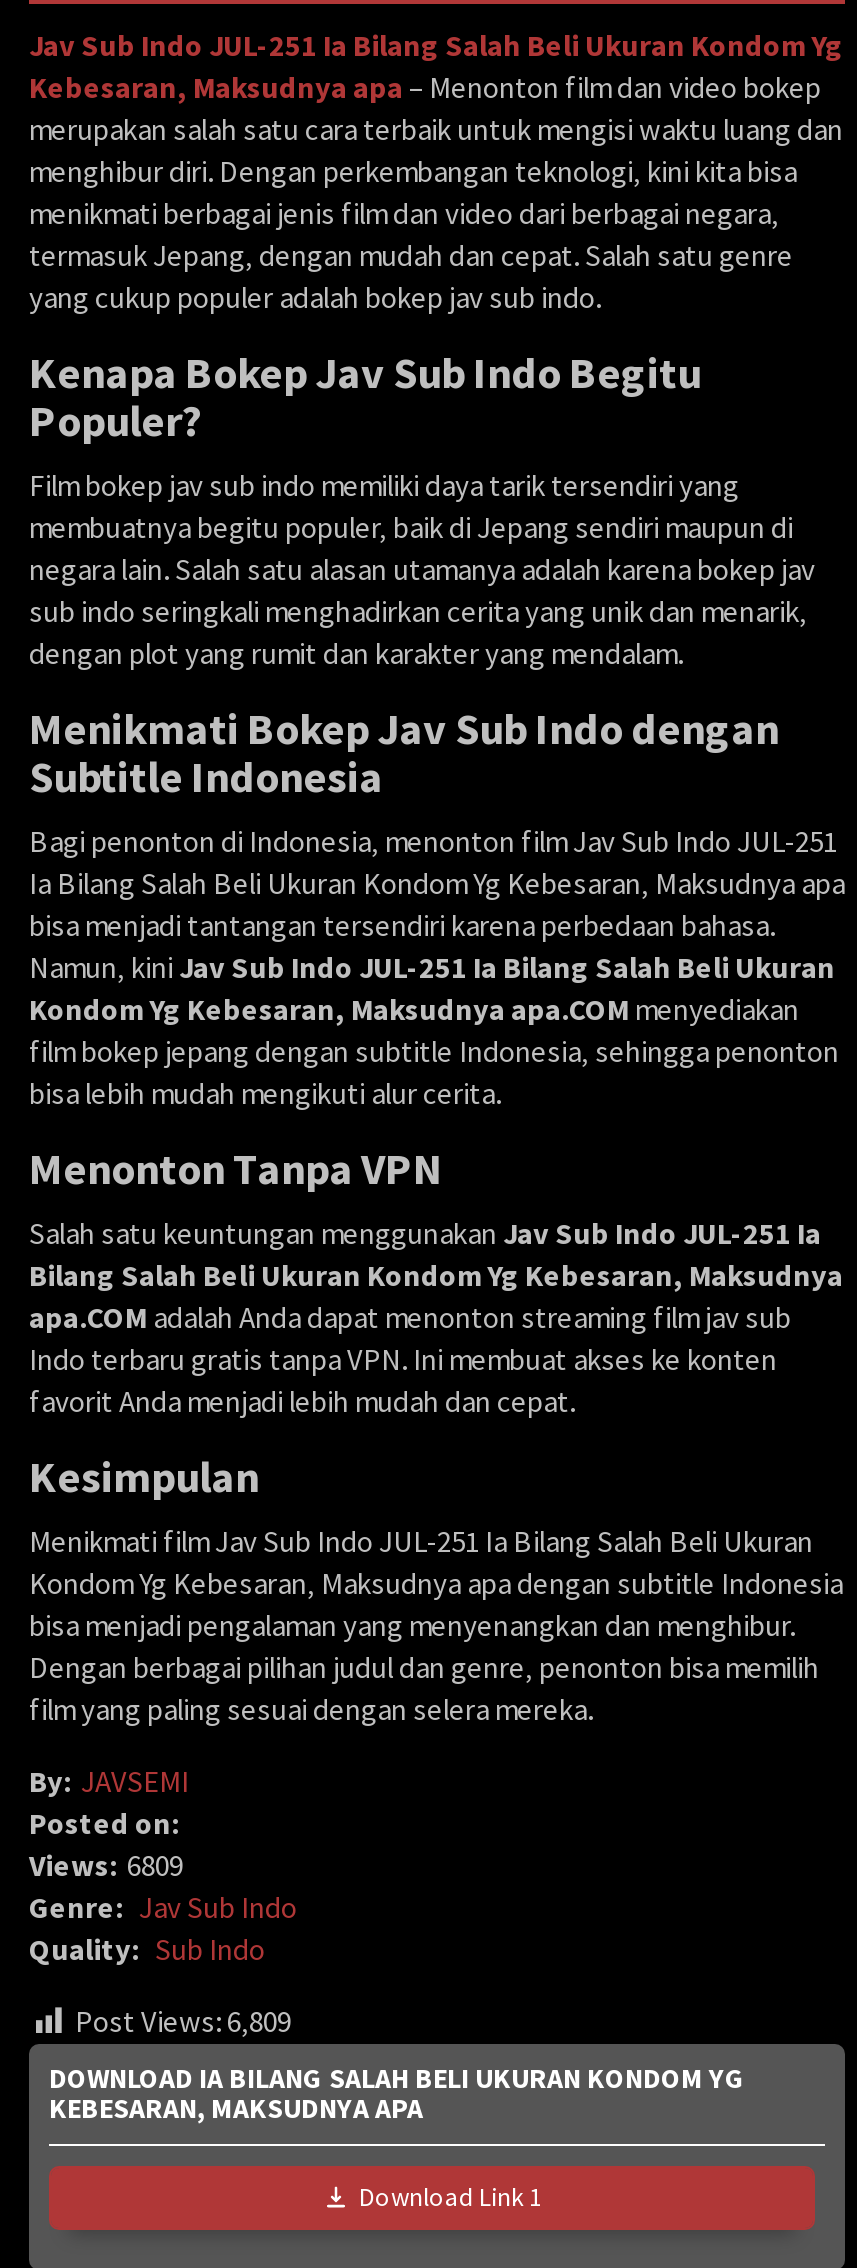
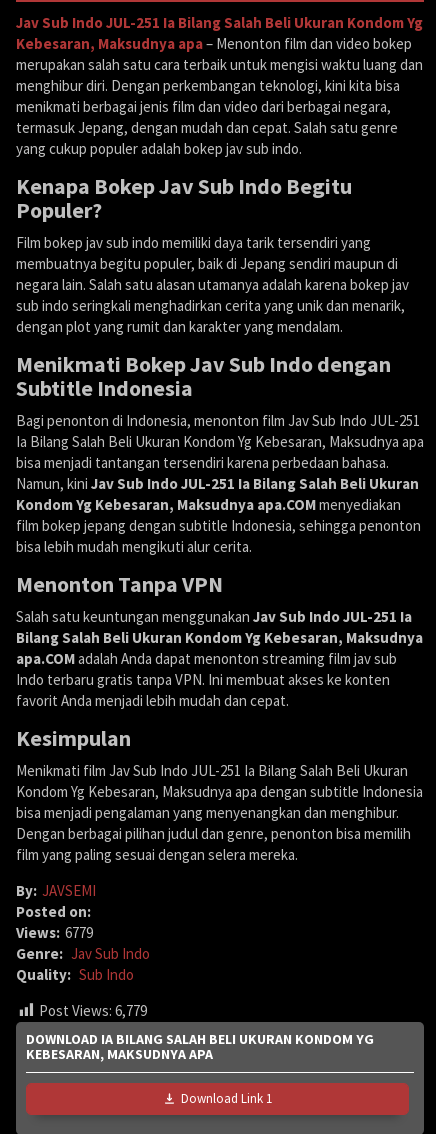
[29,1846,183,1884] Views: 6809 -> [16,923,93,942] Views: 6779
[75,2002,291,2040] Post Views: 6,809 -> [39,1001,147,1020] Post Views: 6,779

